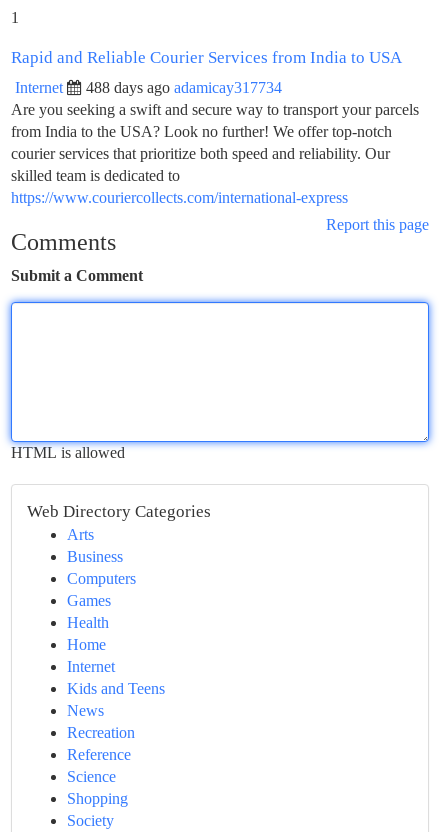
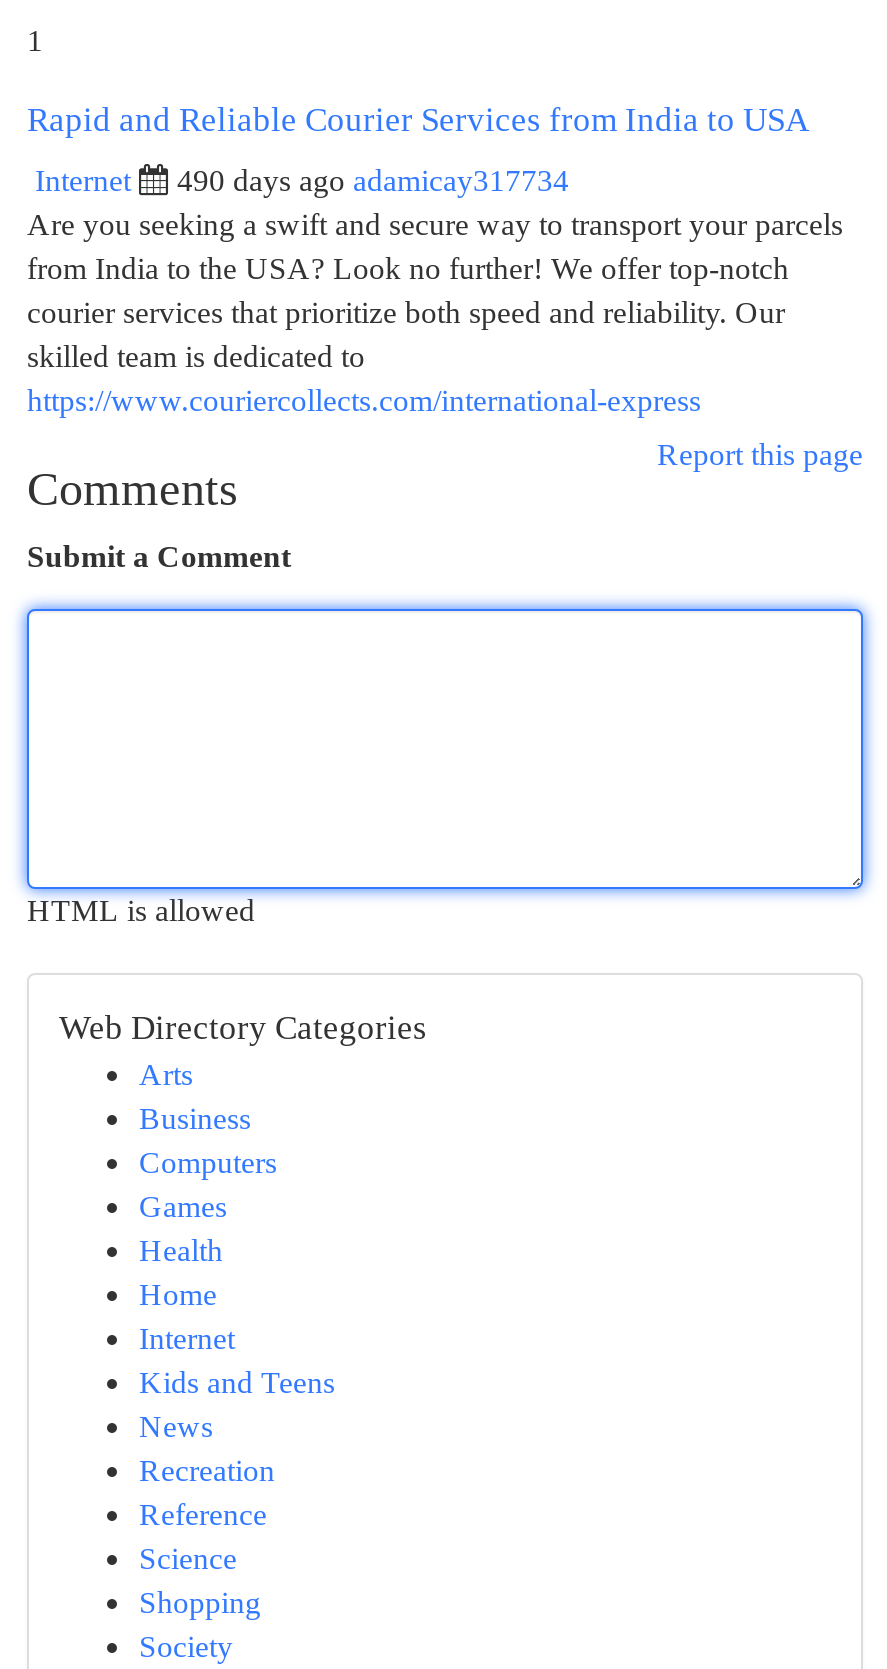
[86,79,282,96] 488 days ago adamicay317734 -> [177,163,569,197] 490 days ago adamicay317734

